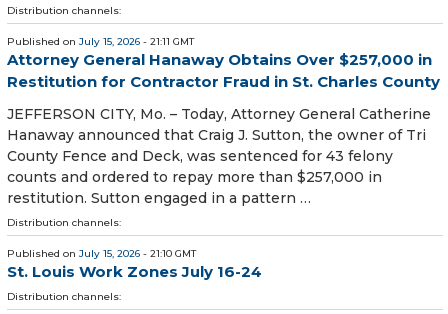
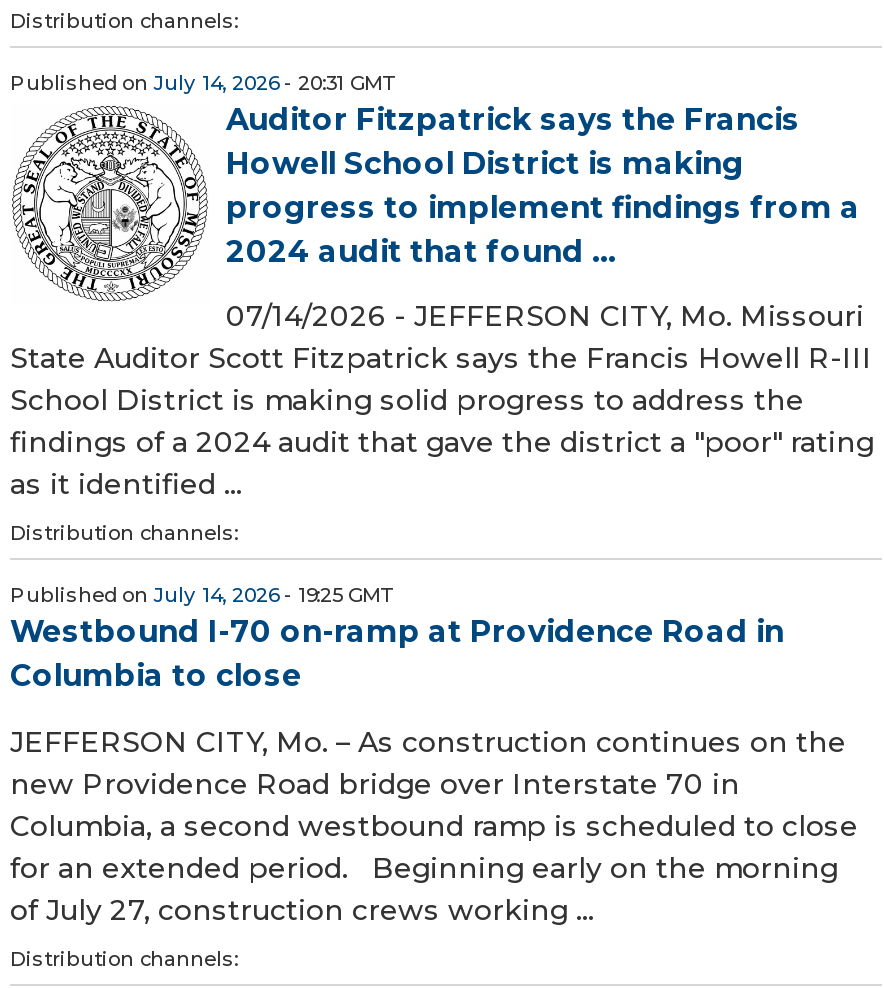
[7,35,440,91] Published on July 15, 2026 - 21:11 GMT | Attorney General Hanaway Obtains Over $257,000 in | Restitution for Contractor Fraud in St. Charles County -> [10,70,860,270] Published on July 14, 2026 - 20:31 GMT | Auditor Fitzpatrick says the Francis | Howell School District is making | progress to implement findings from a | 2024 audit that found ...
[7,105,431,207] JEFFERSON CITY, Mo. – Today, Attorney General Catherine | Hanaway announced that Craig J. Sutton, the owner of Tri | County Fence and Deck, was sentenced for 43 felony | counts and ordered to repay more than $257,000 in | restitution. Sutton engaged in a pattern … -> [10,299,874,503] 07/14/2026 - JEFFERSON CITY, Mo. Missouri | State Auditor Scott Fitzpatrick says the Francis Howell R-III | School District is making solid progress to address the | findings of a 2024 audit that gave the district a "poor" rating | as it identified …
[7,247,262,281] Published on July 15, 2026 - 21:10 GMT | St. Louis Work Zones July 16-24 -> [10,583,858,927] Published on July 14, 2026 - 19:25 GMT | Westbound I-70 on-ramp at Providence Road in | Columbia to close | JEFFERSON CITY, Mo. – As construction continues on the | new Providence Road bridge over Interstate 70 in | Columbia, a second westbound ramp is scheduled to close | for an extended period. Beginning early on the morning | of July 27, construction crews working …

